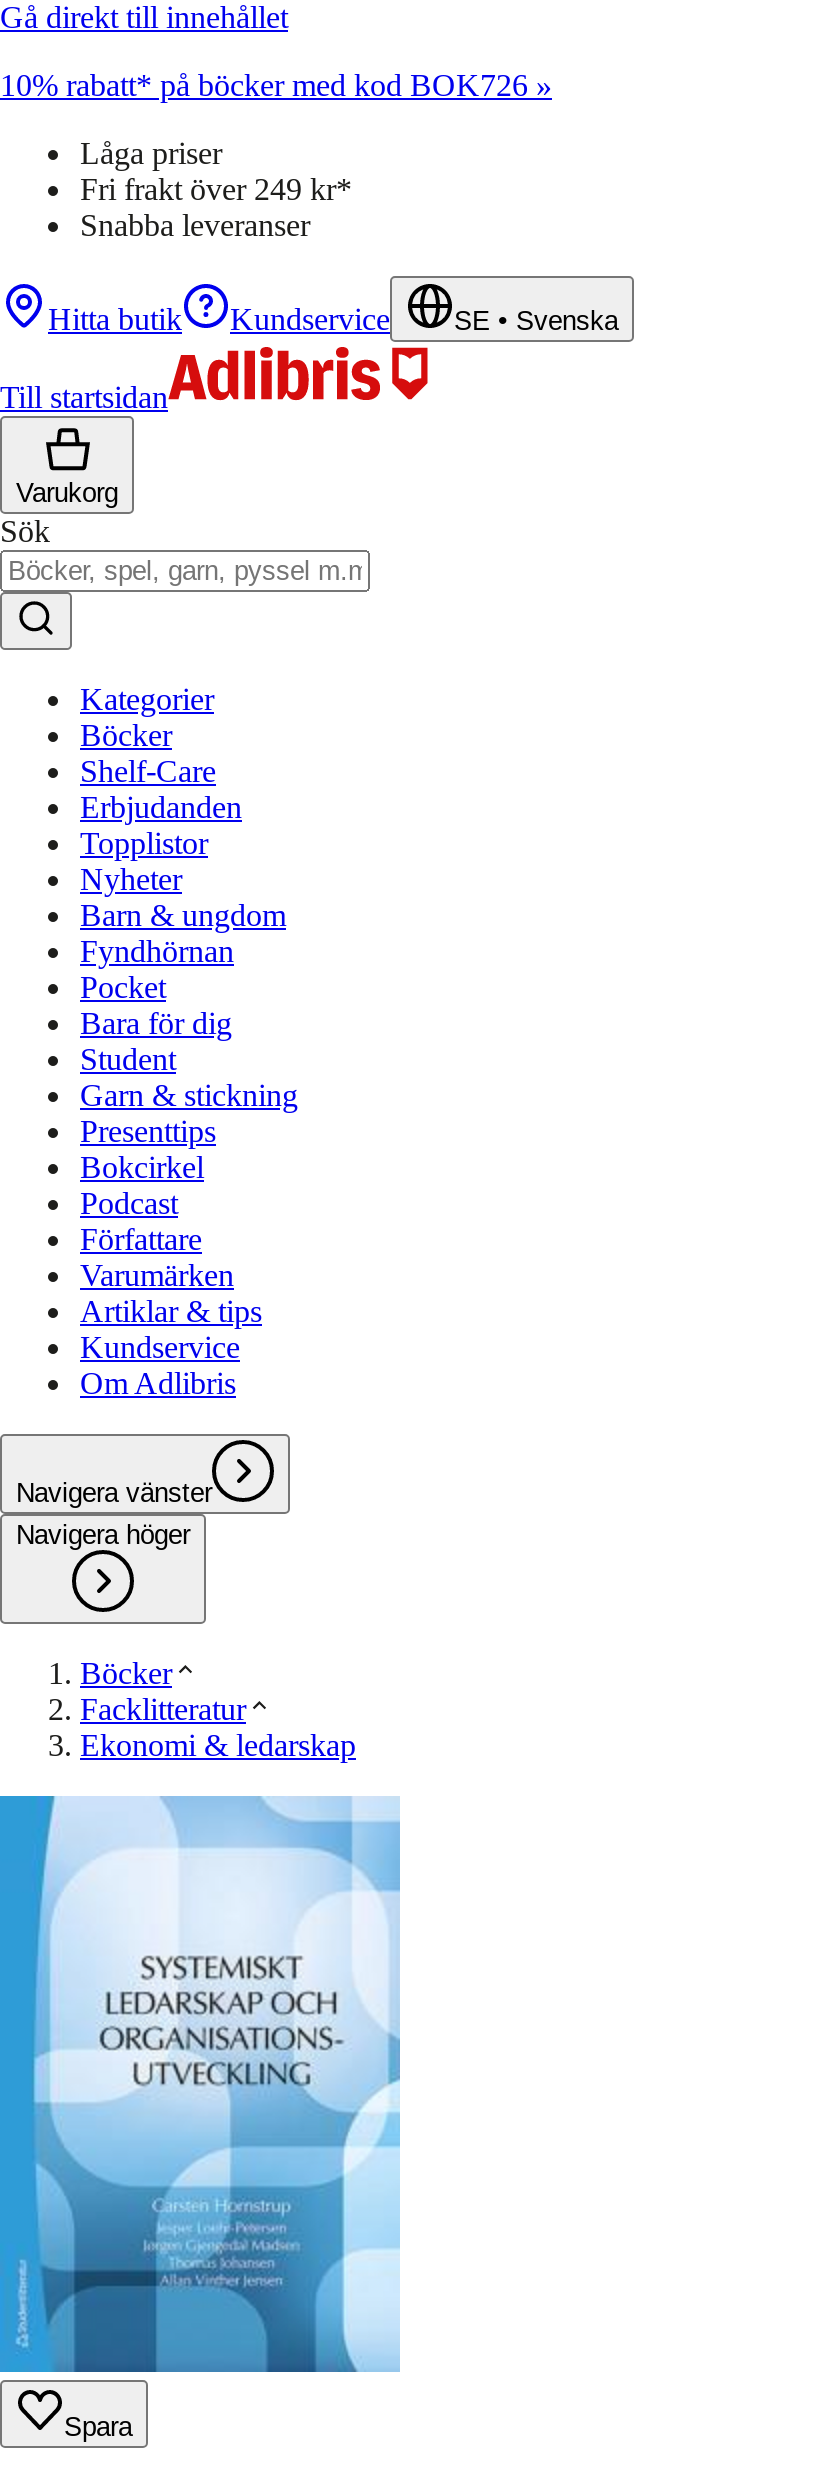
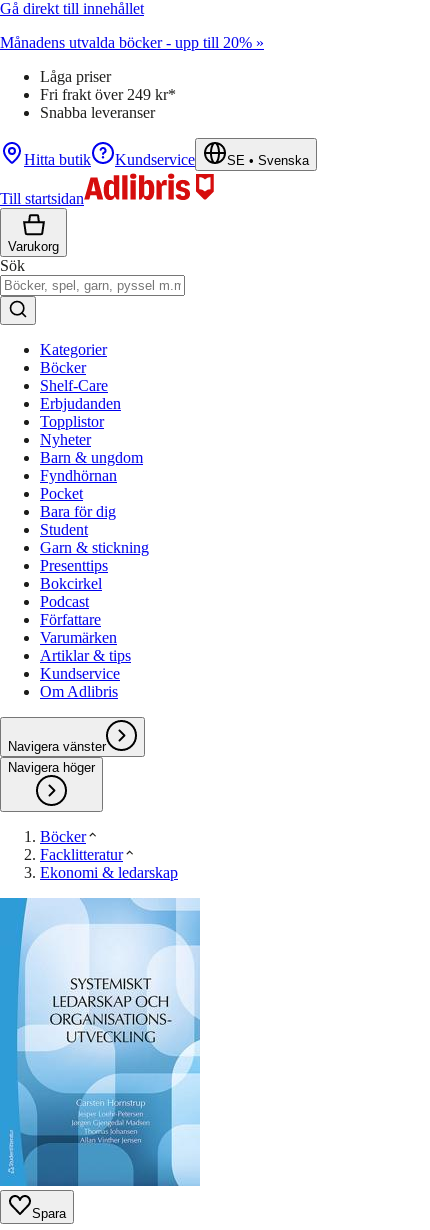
[0,68,552,102] 10% rabatt* på böcker med kod BOK726 » -> [0,34,264,51] Månadens utvalda böcker - upp till 20% »

